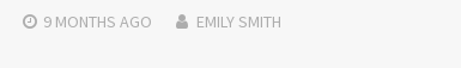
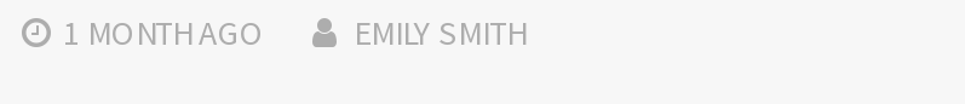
[43,11,152,32] 9 MONTHSAGO -> [63,11,264,55] 1 MONTHAGO

